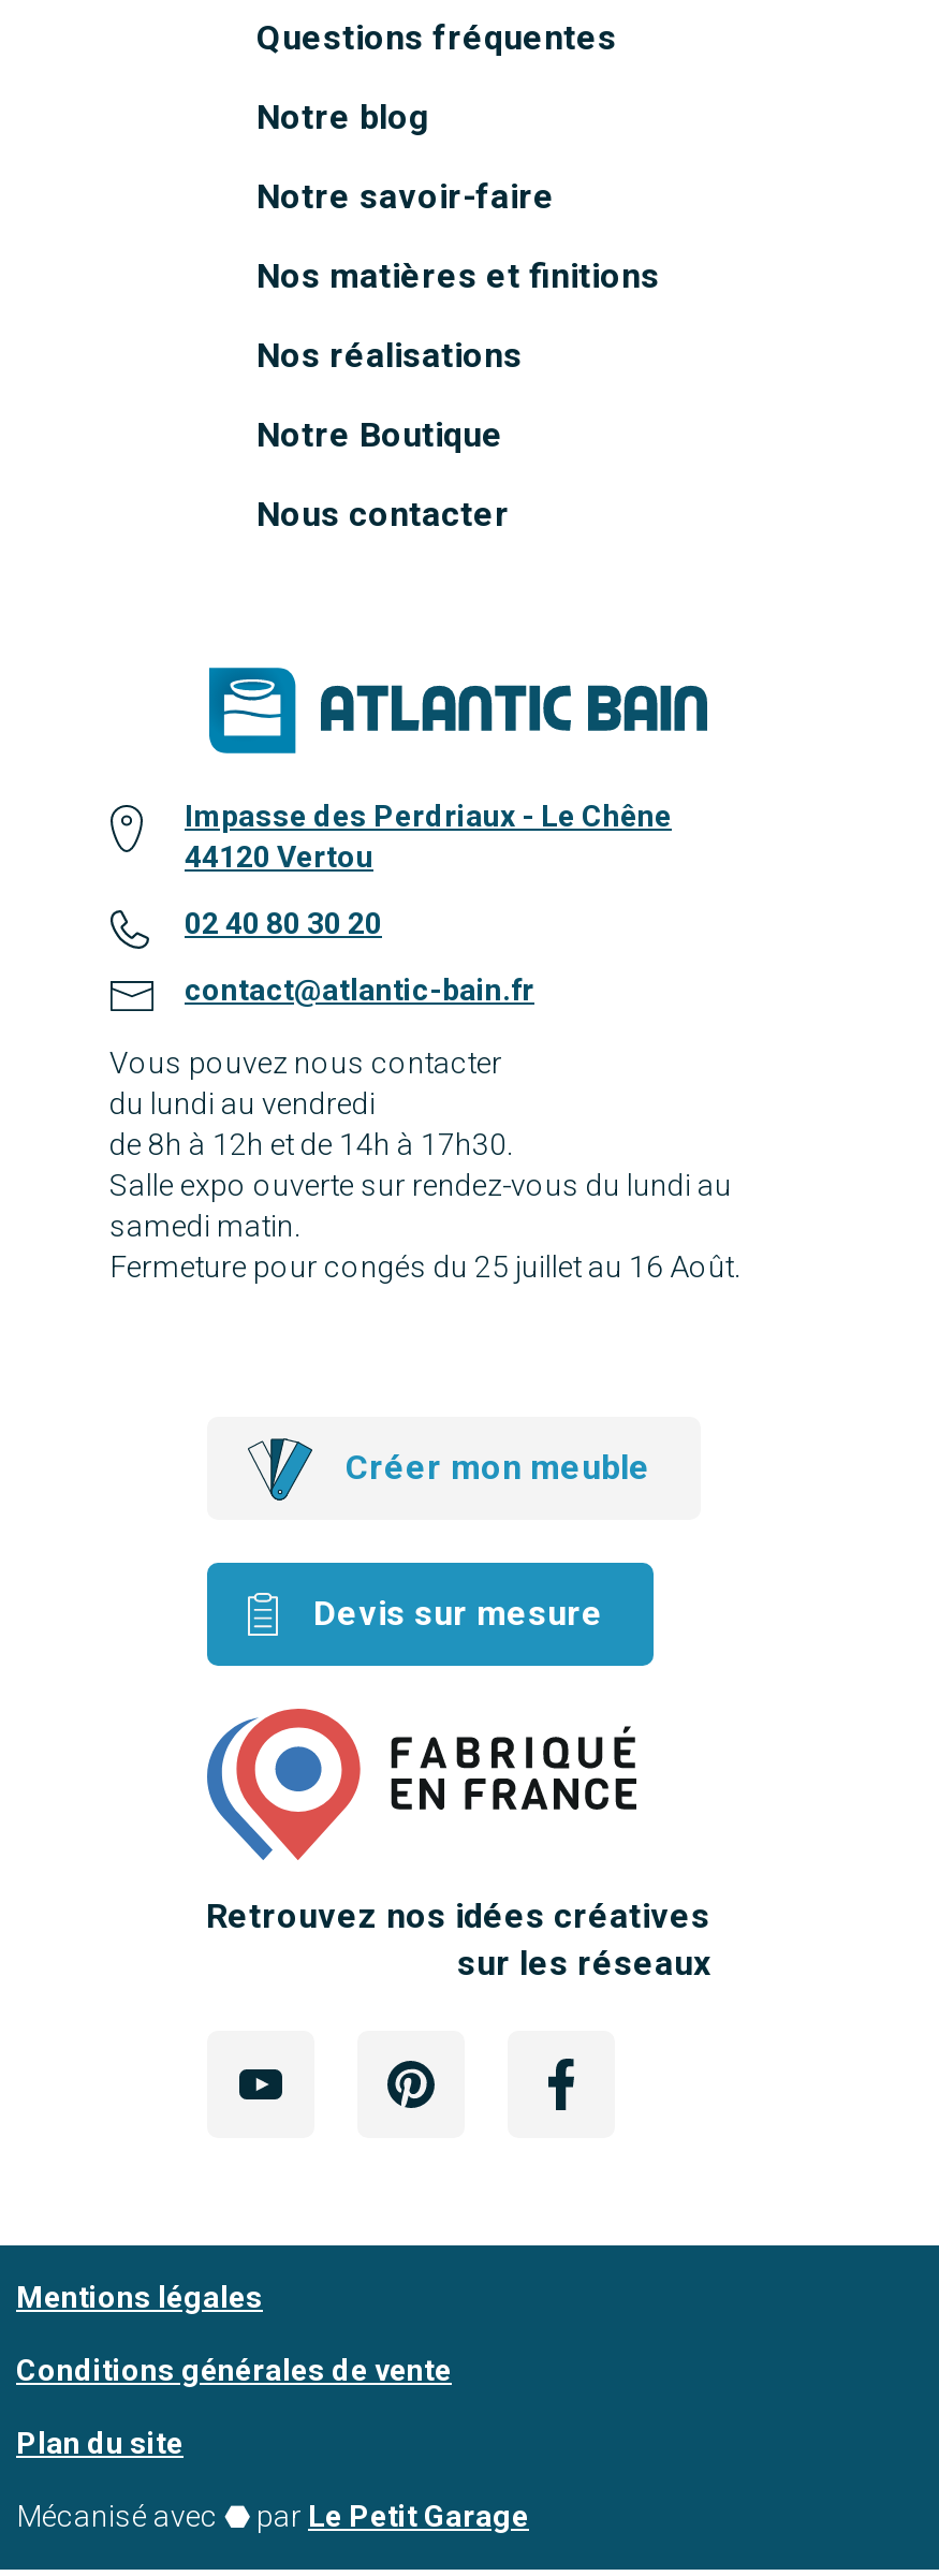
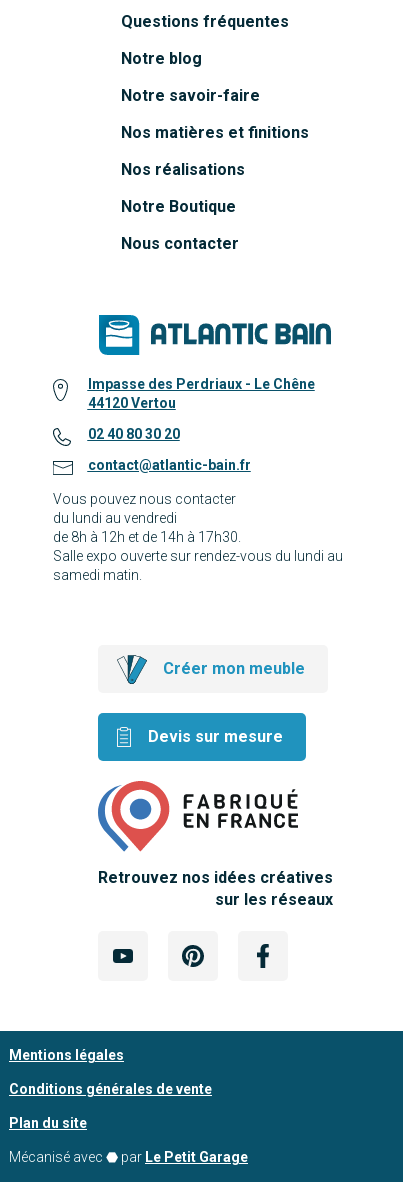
[109,1249,740,1283] Fermeture pour congés du 25 juillet au 16 Août. -> none

